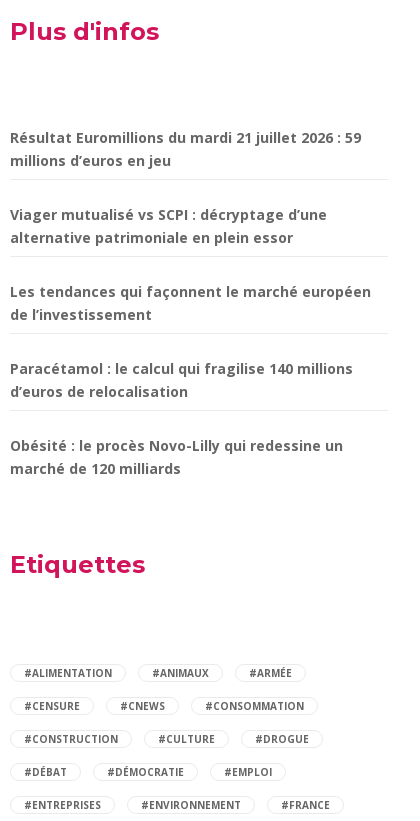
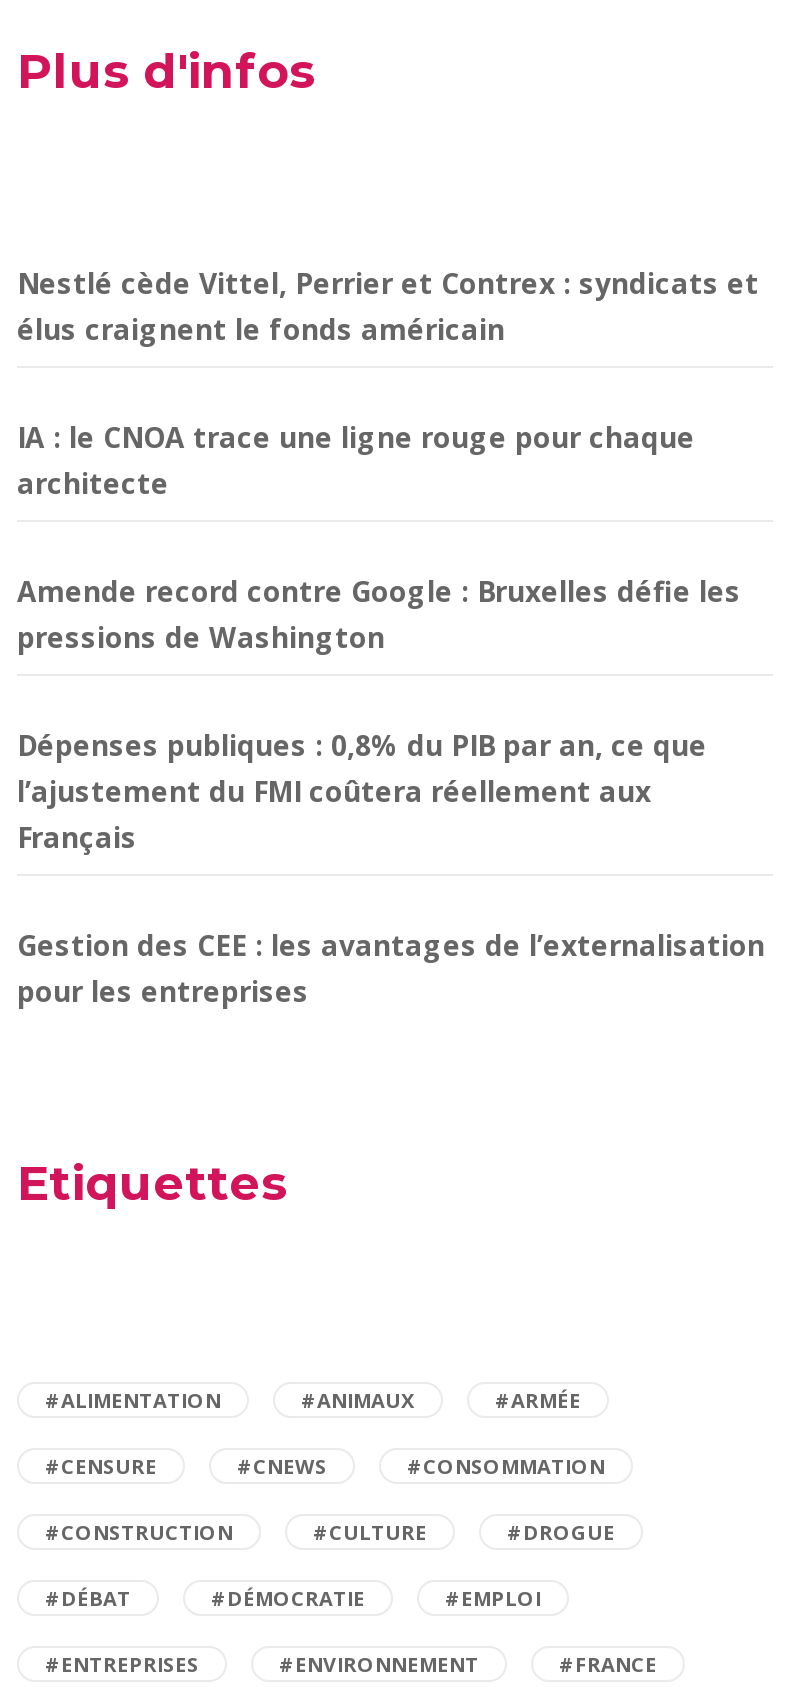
[10,128,361,170] Résultat Euromillions du mardi 21 juillet 2026 : 59 | millions d’euros en jeu -> [17,263,759,347] Nestlé cède Vittel, Perrier et Contrex : syndicats et | élus craignent le fonds américain
[10,205,327,247] Viager mutualisé vs SCPI : décryptage d’une | alternative patrimoniale en plein essor -> [17,417,695,501] IA : le CNOA trace une ligne rouge pour chaque | architecte
[10,282,371,324] Les tendances qui façonnent le marché européen | de l’investissement -> [17,571,741,655] Amende record contre Google : Bruxelles défie les | pressions de Washington
[10,359,353,401] Paracétamol : le calcul qui fragilise 140 millions | d’euros de relocalisation -> [17,725,707,855] Dépenses publiques : 0,8% du PIB par an, ce que | l’ajustement du FMI coûtera réellement aux | Français
[10,436,343,478] Obésité : le procès Novo-Lilly qui redessine un | marché de 120 milliards -> [17,925,765,1009] Gestion des CEE : les avantages de l’externalisation | pour les entreprises

